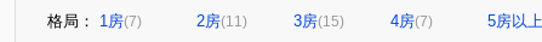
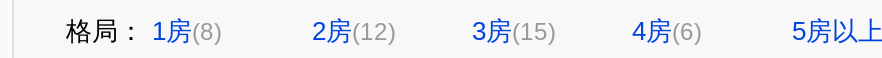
[47,12,142,30] 格局： 1房(7) -> [66,16,222,46] 格局： 1房(8)
[196,12,247,30] 2房(11) -> [312,16,396,46] 2房(12)
[390,12,433,30] 4房(7) -> [632,16,702,46] 4房(6)

